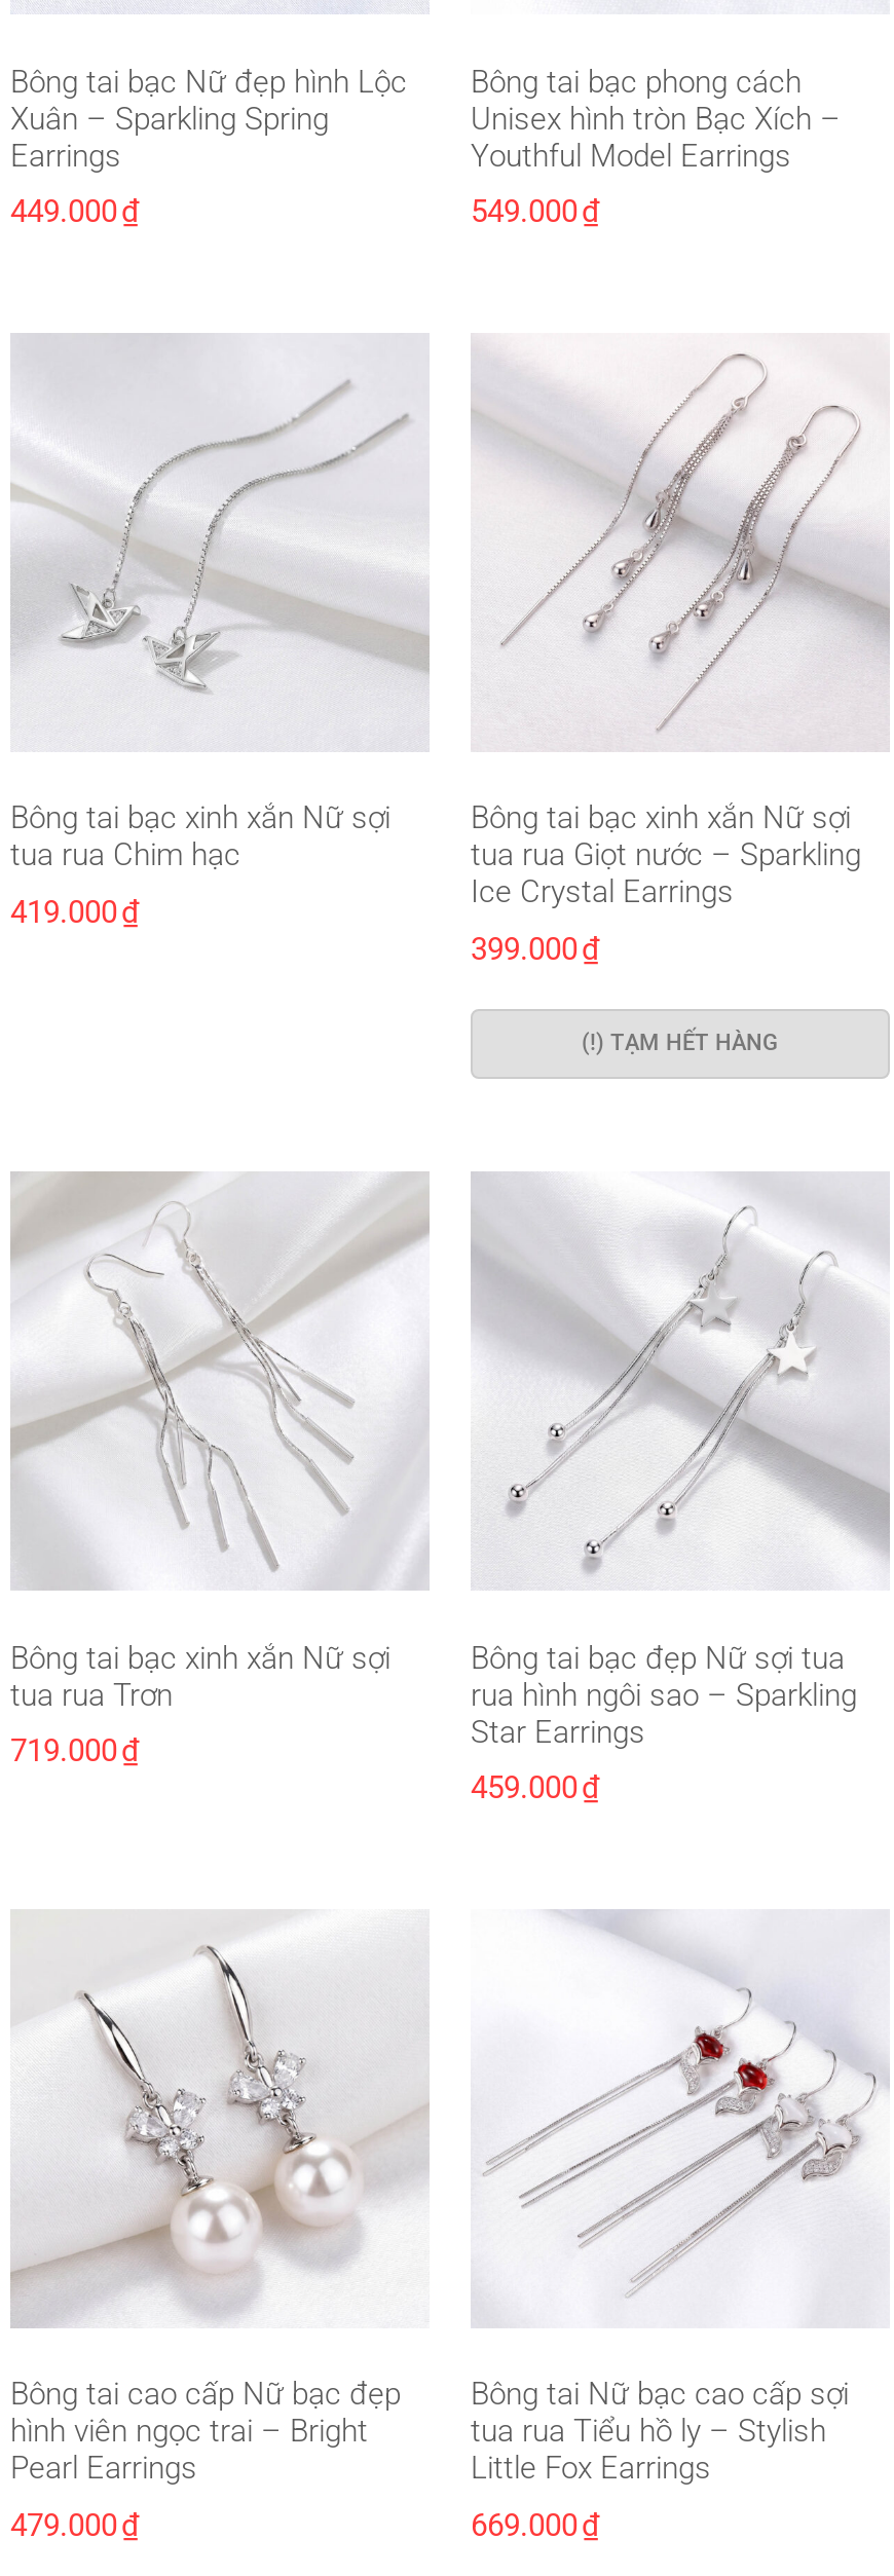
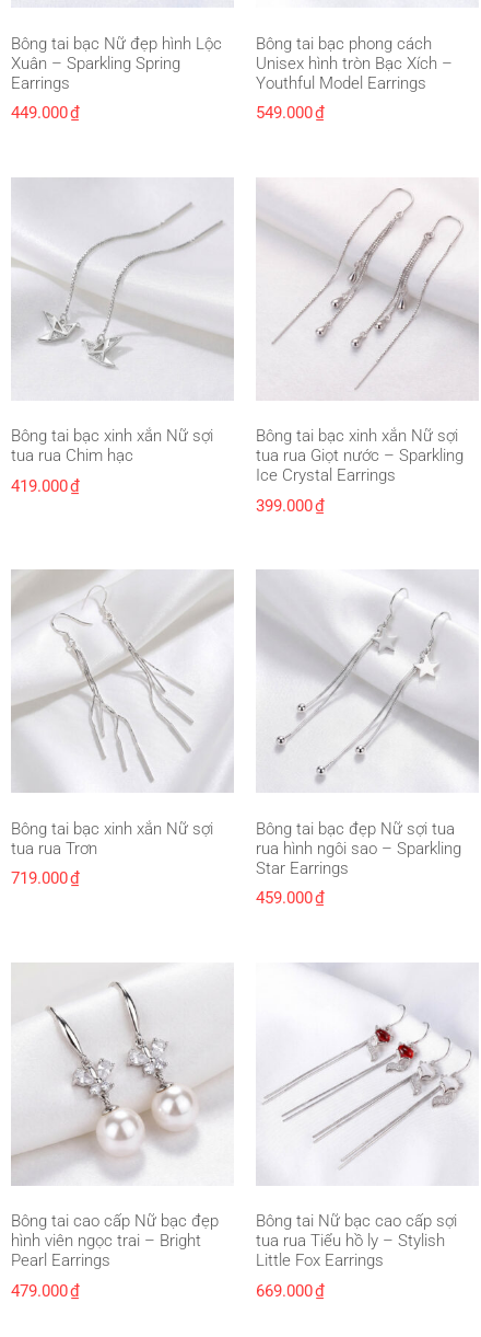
[582,1030,779,1057] (!) TẠM HẾT HÀNG -> none

